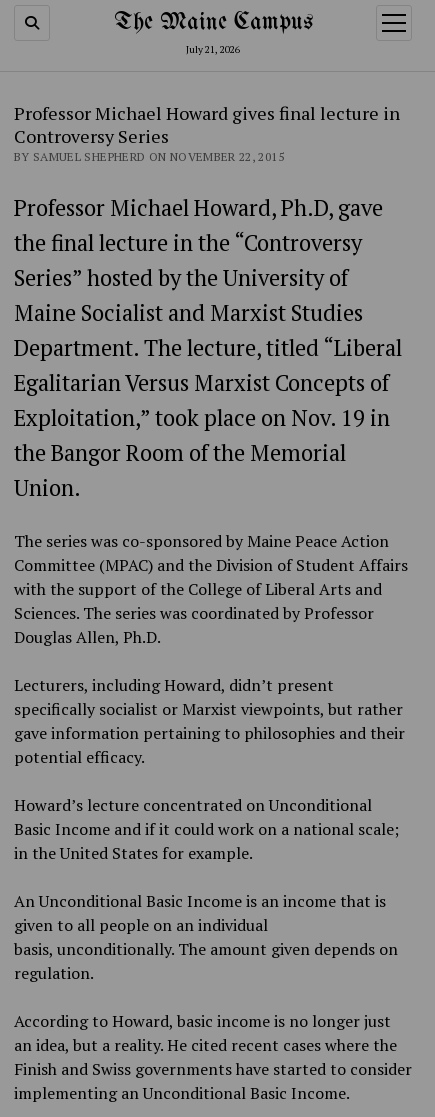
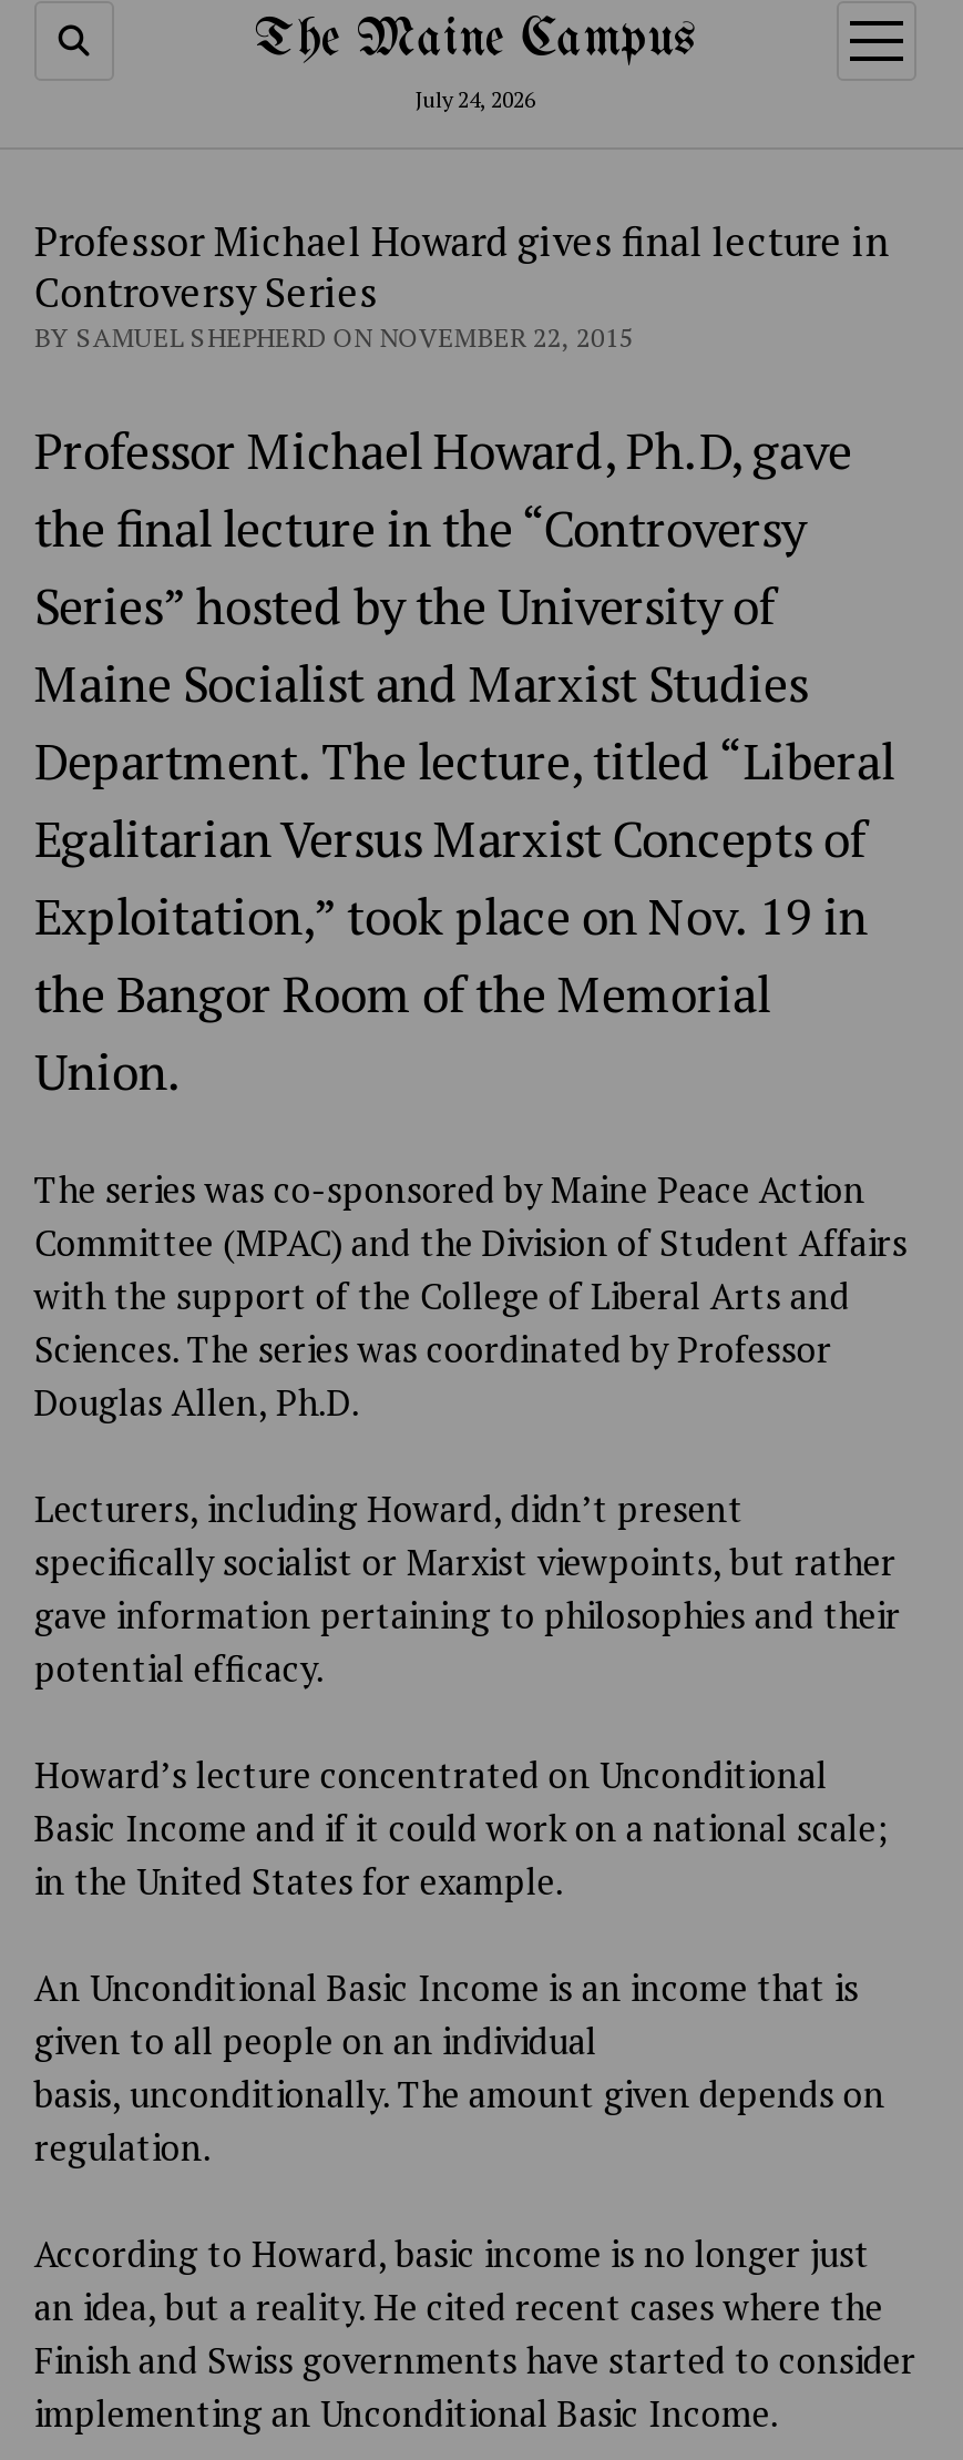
[186,43,240,56] July 21, 2026 -> [416,85,535,114] July 24, 2026

